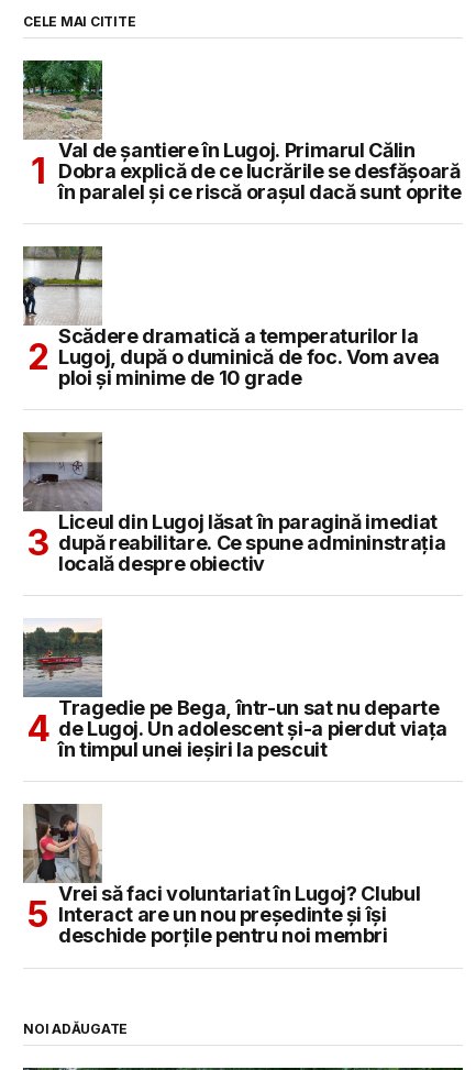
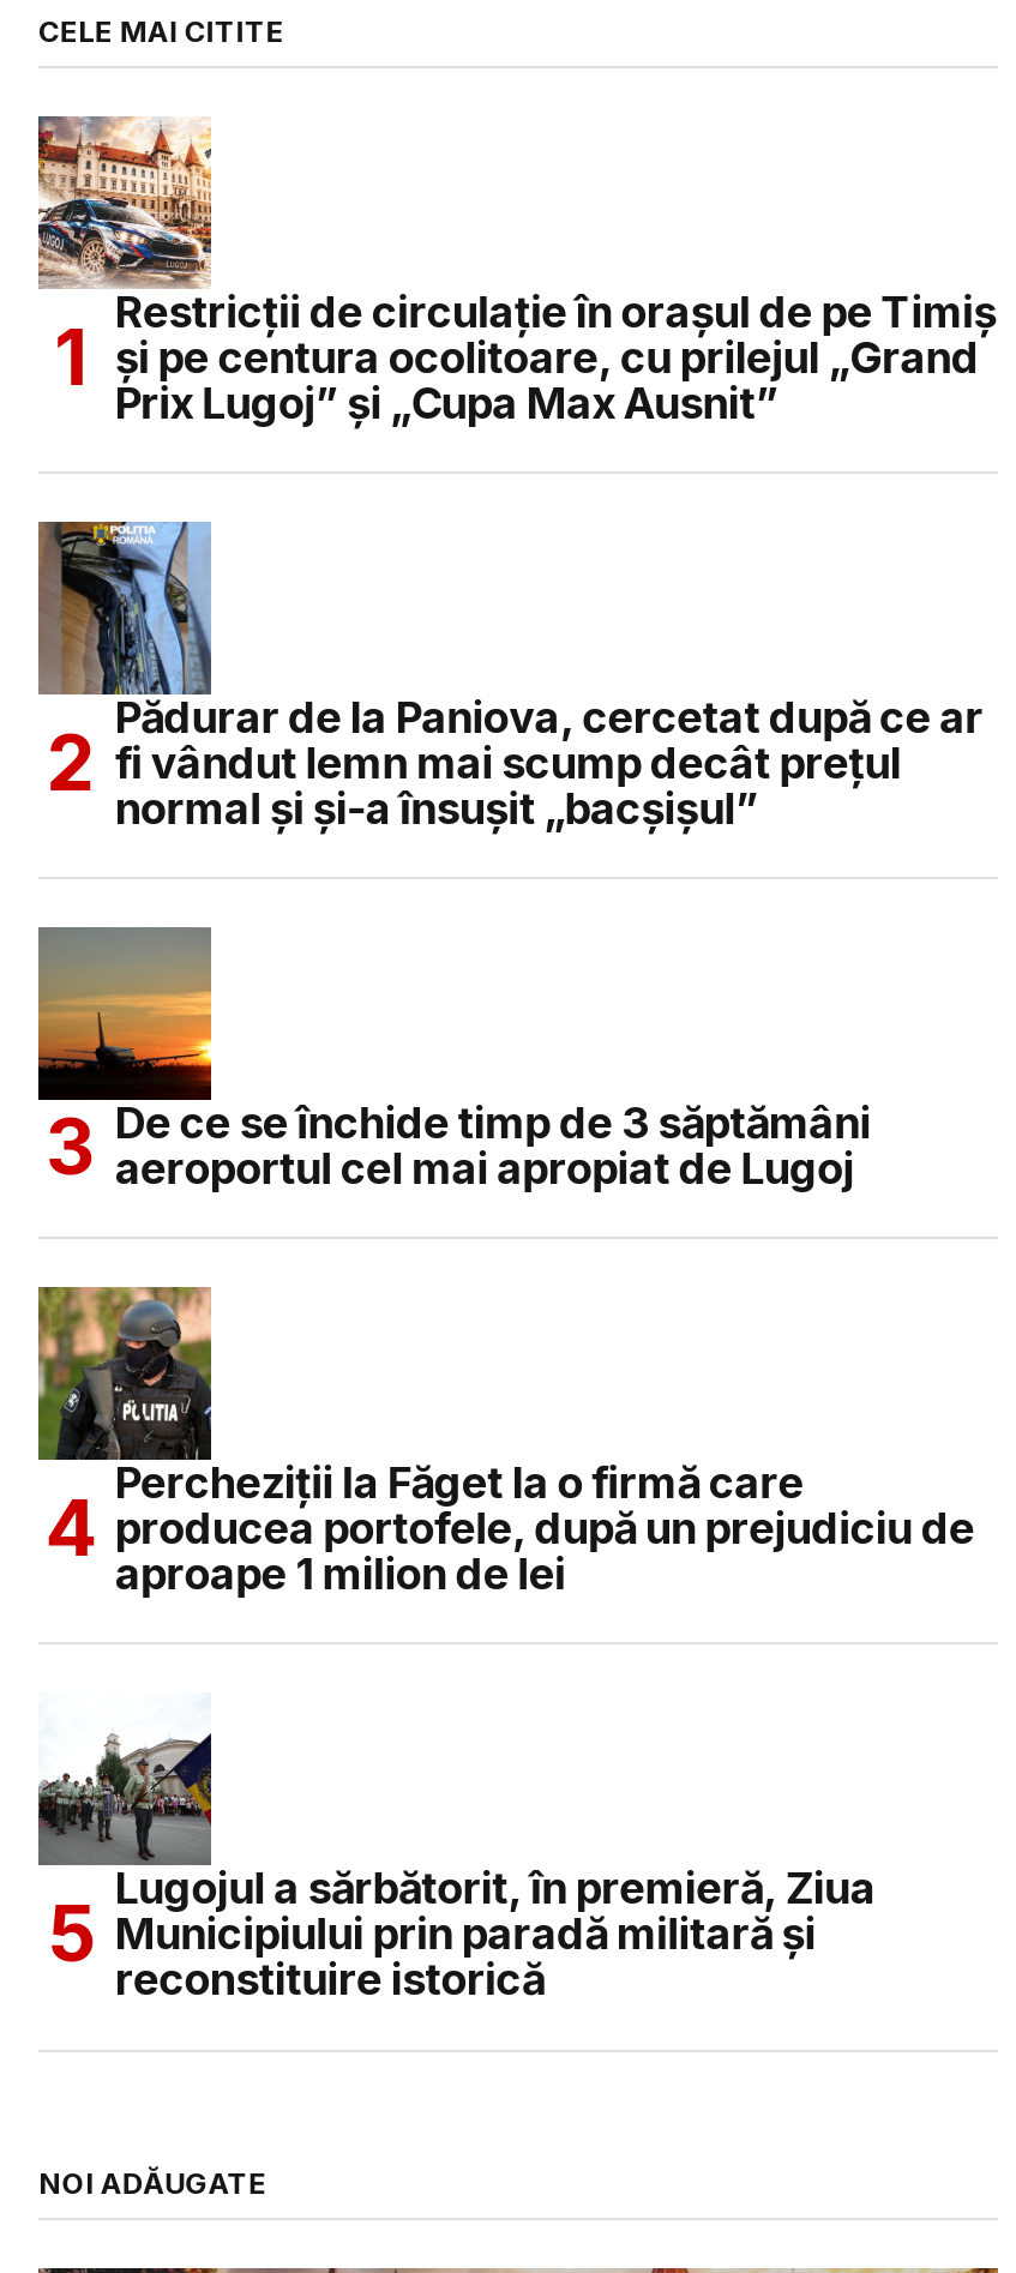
[22,59,461,204] [image] | Val de șantiere în Lugoj. Primarul Călin | Dobra explică de ce lucrările se desfășoară | în paralel și ce riscă orașul dacă sunt oprite -> [38,114,997,429] [image] | Restricții de circulație în orașul de pe Timiș | și pe centura ocolitoare, cu prilejul „Grand | Prix Lugoj” și „Cupa Max Ausnit”
[22,245,440,390] [image] | Scădere dramatică a temperaturilor la | Lugoj, după o duminică de foc. Vom avea | ploi și minime de 10 grade -> [36,522,983,834] [image] | Pădurar de la Paniova, cercetat după ce ar | fi vândut lemn mai scump decât prețul | normal și și-a însușit „bacșișul”
[23,432,445,575] [image] | Liceul din Lugoj lăsat în paragină imediat | după reabilitare. Ce spune admininstrația | locală despre obiectiv -> [36,970,871,1194] [image] | De ce se închide timp de 3 săptămâni | aeroportul cel mai apropiat de Lugoj
[22,618,447,761] [image] | Tragedie pe Bega, într-un sat nu departe | de Lugoj. Un adolescent și-a pierdut viața | în timpul unei ieșiri la pescuit -> [36,1285,974,1599] [image] | Percheziții la Făget la o firmă care | producea portofele, după un prejudiciu de | aproape 1 milion de lei
[23,803,420,947] [image] | Vrei să faci voluntariat în Lugoj? Clubul | Interact are un nou președinte și își | deschide porțile pentru noi membri -> [38,1733,876,2005] [image] | Lugojul a sărbătorit, în premieră, Ziua | Municipiului prin paradă militară și | reconstituire istorică

